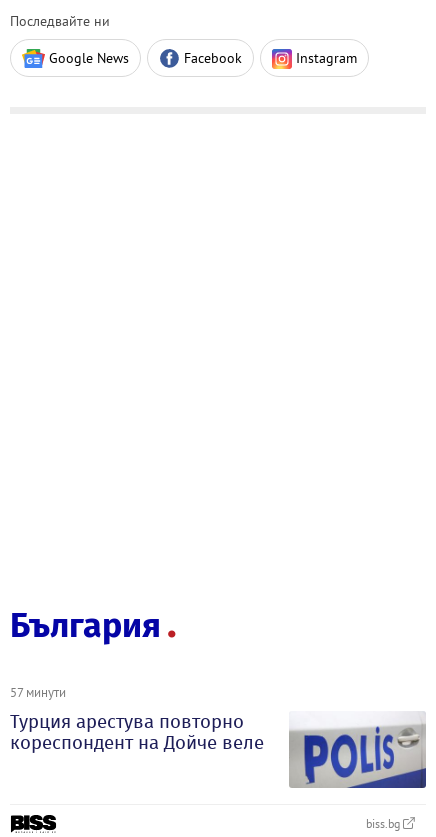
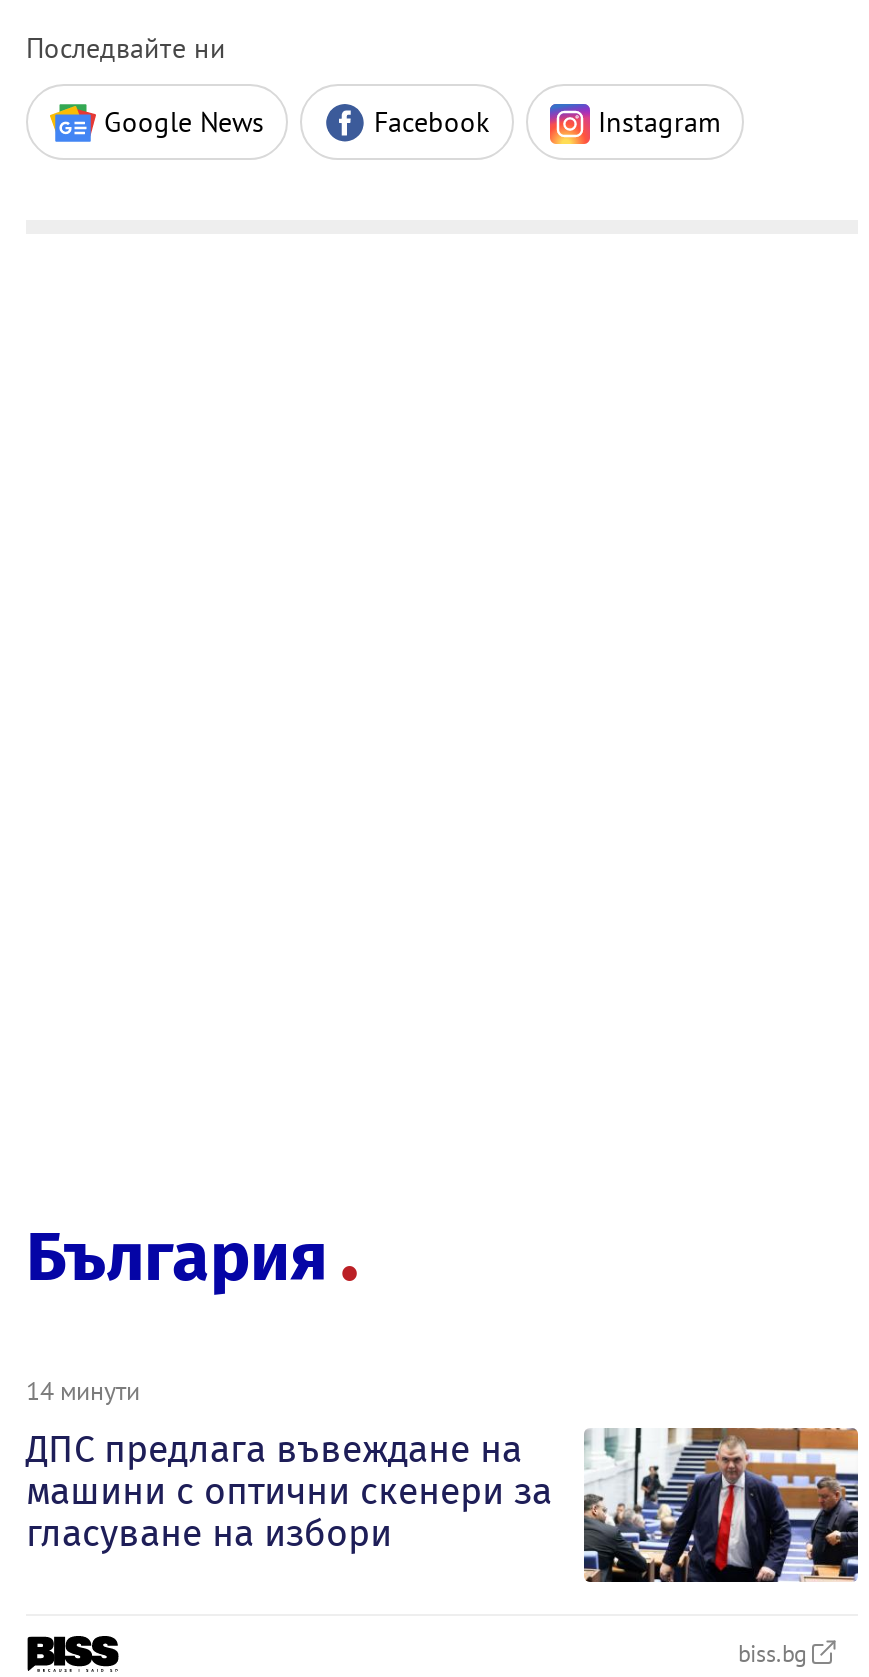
[10,684,427,789] [image] | 57 минути | Турция арестува повторно | кореспондент на Дойче веле -> [26,1374,860,1584] [image] | 14 минути | ДПС предлага въвеждане на | машини с оптични скенери за | гласуване на избори

